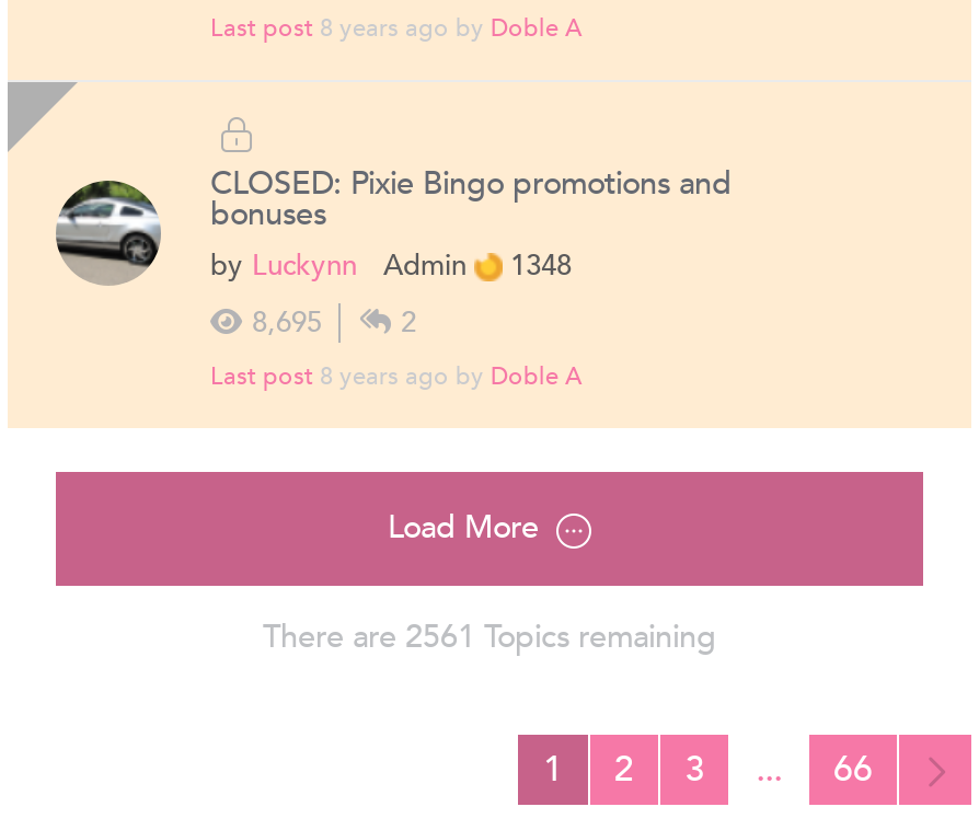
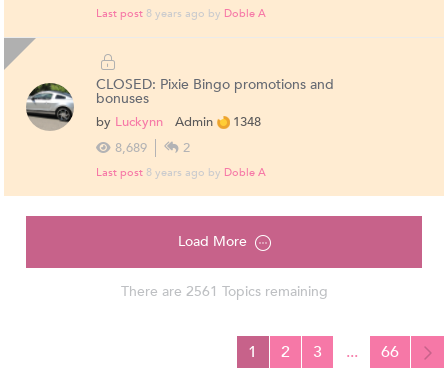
[243,304,416,343] 8,695 2 -> [111,139,190,157] 8,689 2

